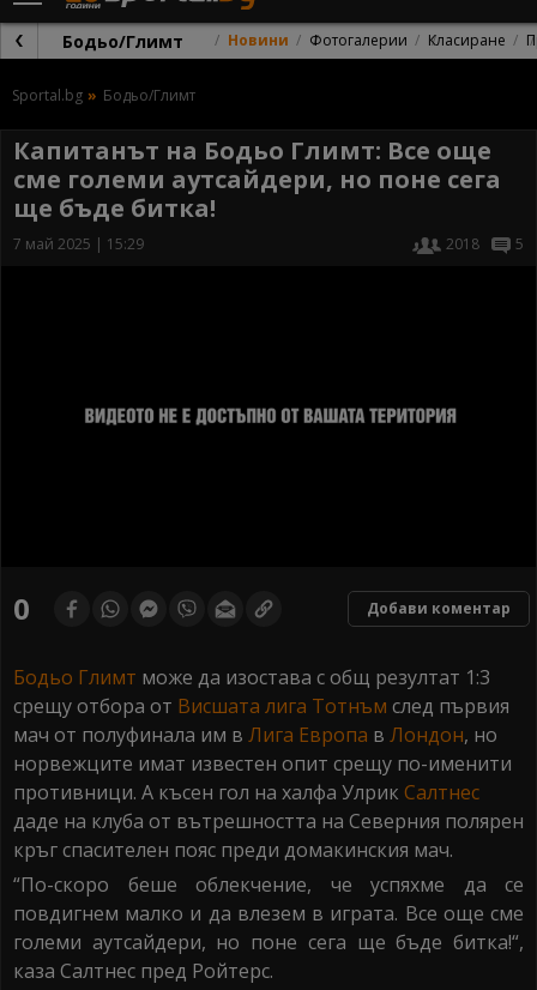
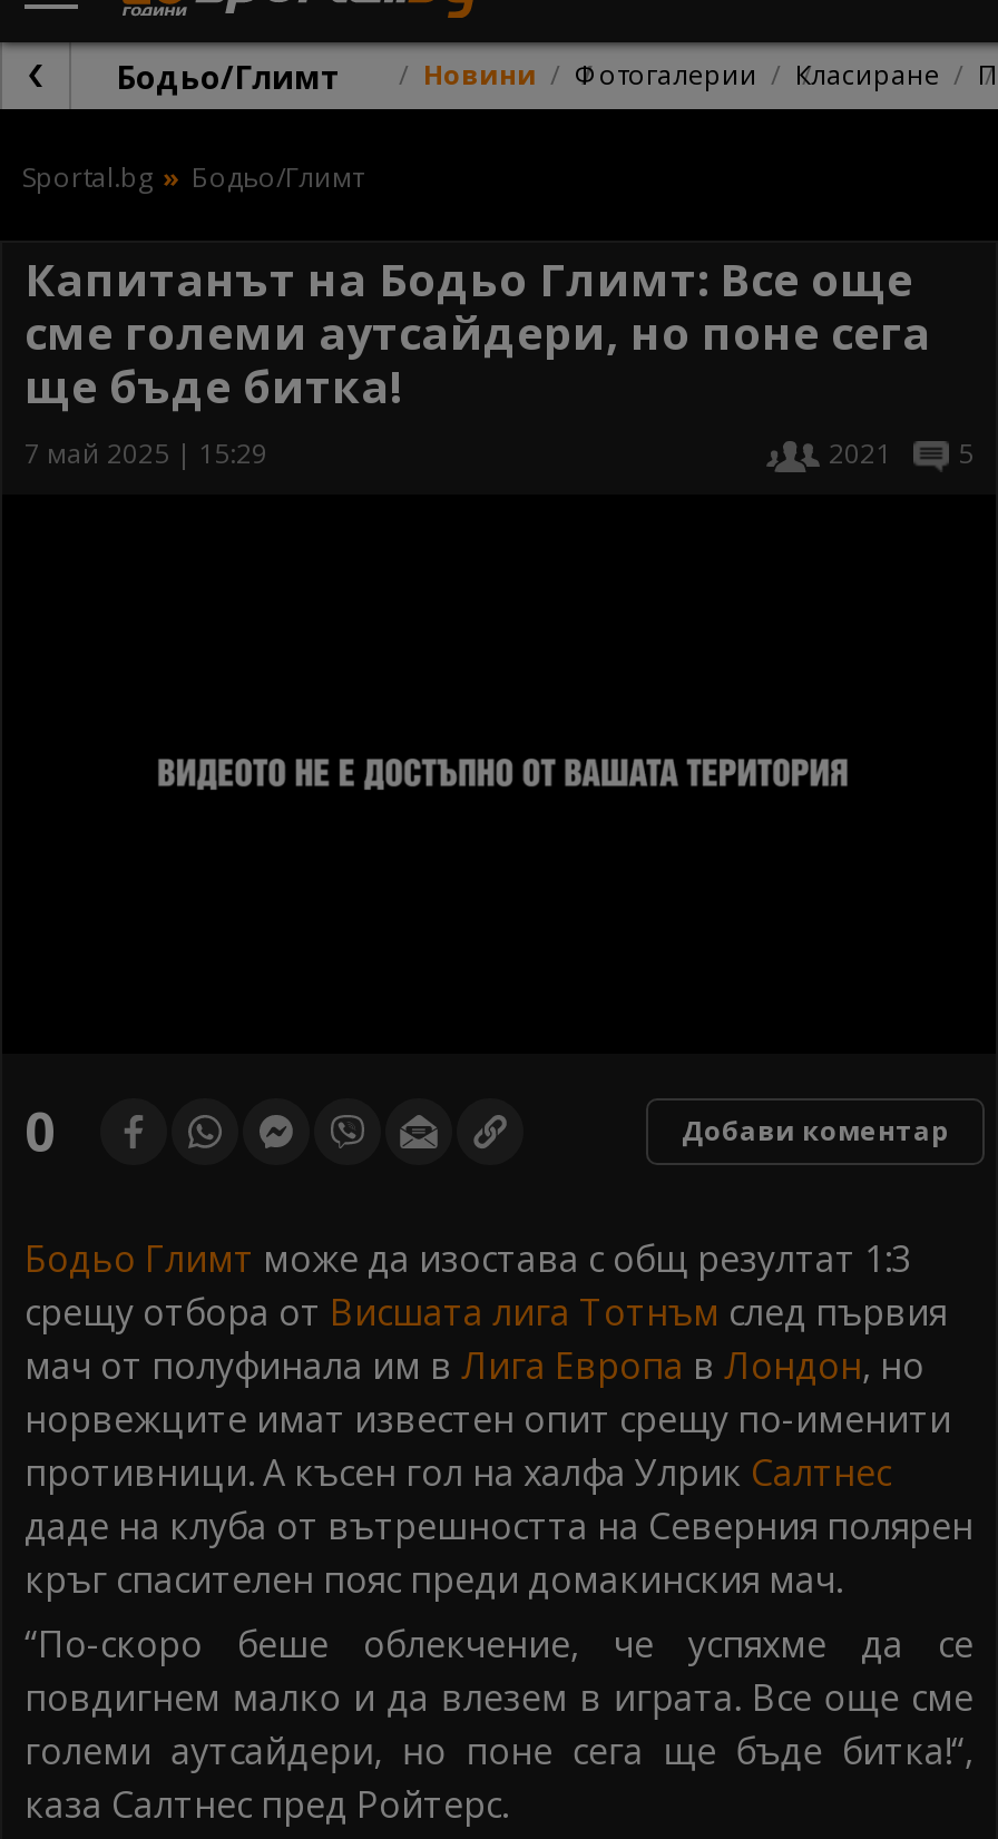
[446,234,524,254] 2018 5 -> [829,434,973,472] 2021 5

